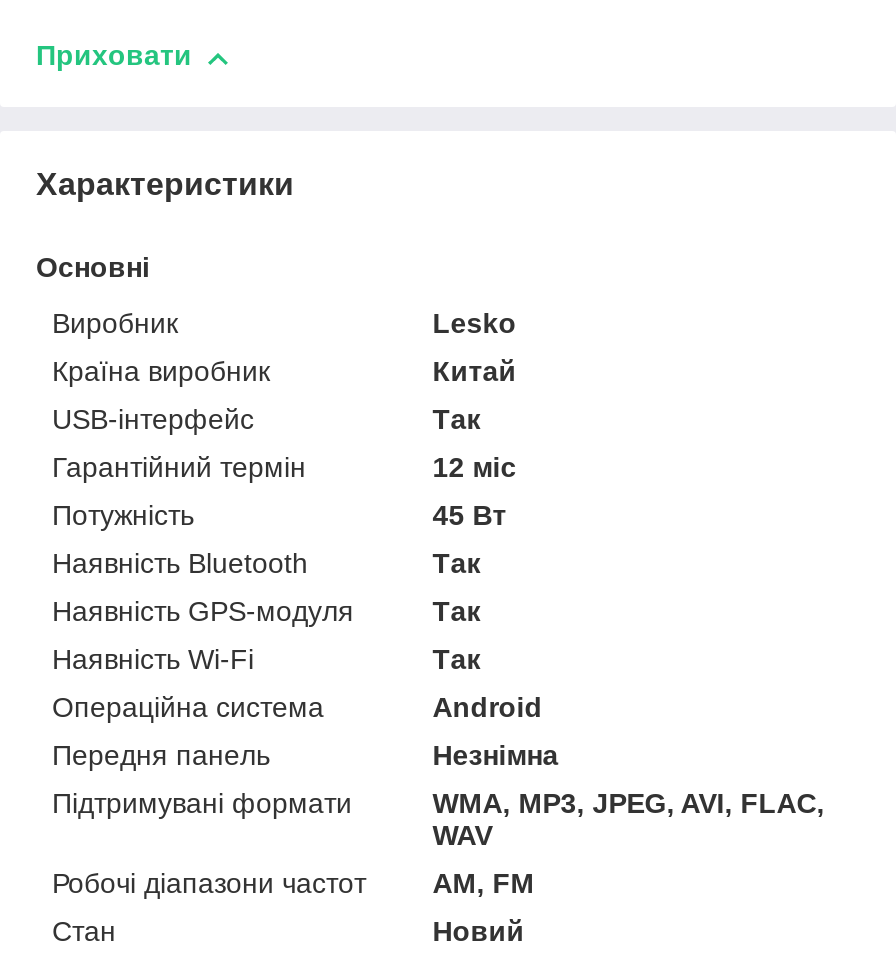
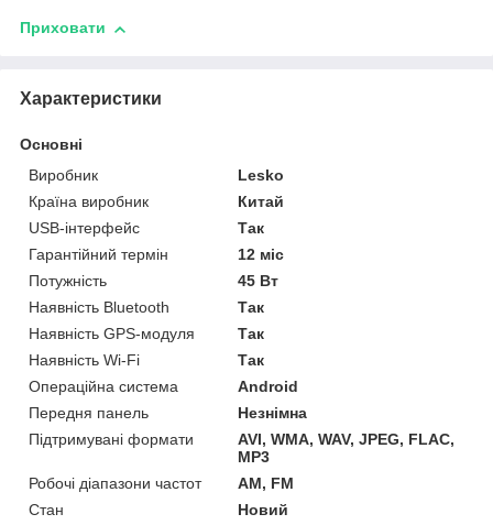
[432,788,824,852] WMA, MP3, JPEG, AVI, FLAC, | WAV -> [238,431,455,466] AVI, WMA, WAV, JPEG, FLAC, | MP3

